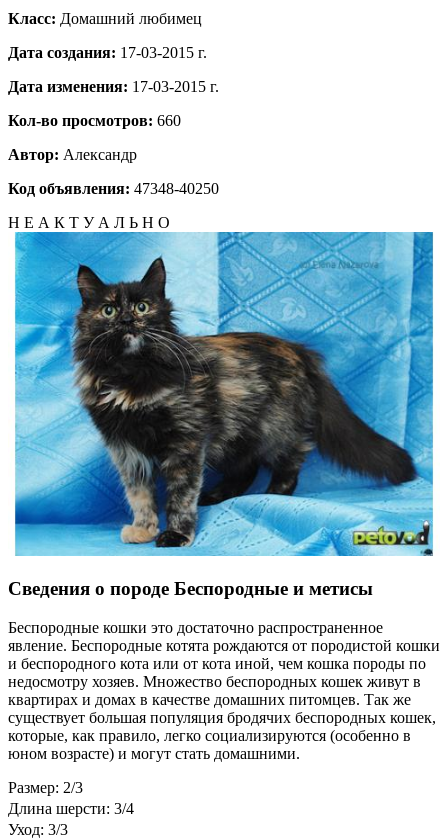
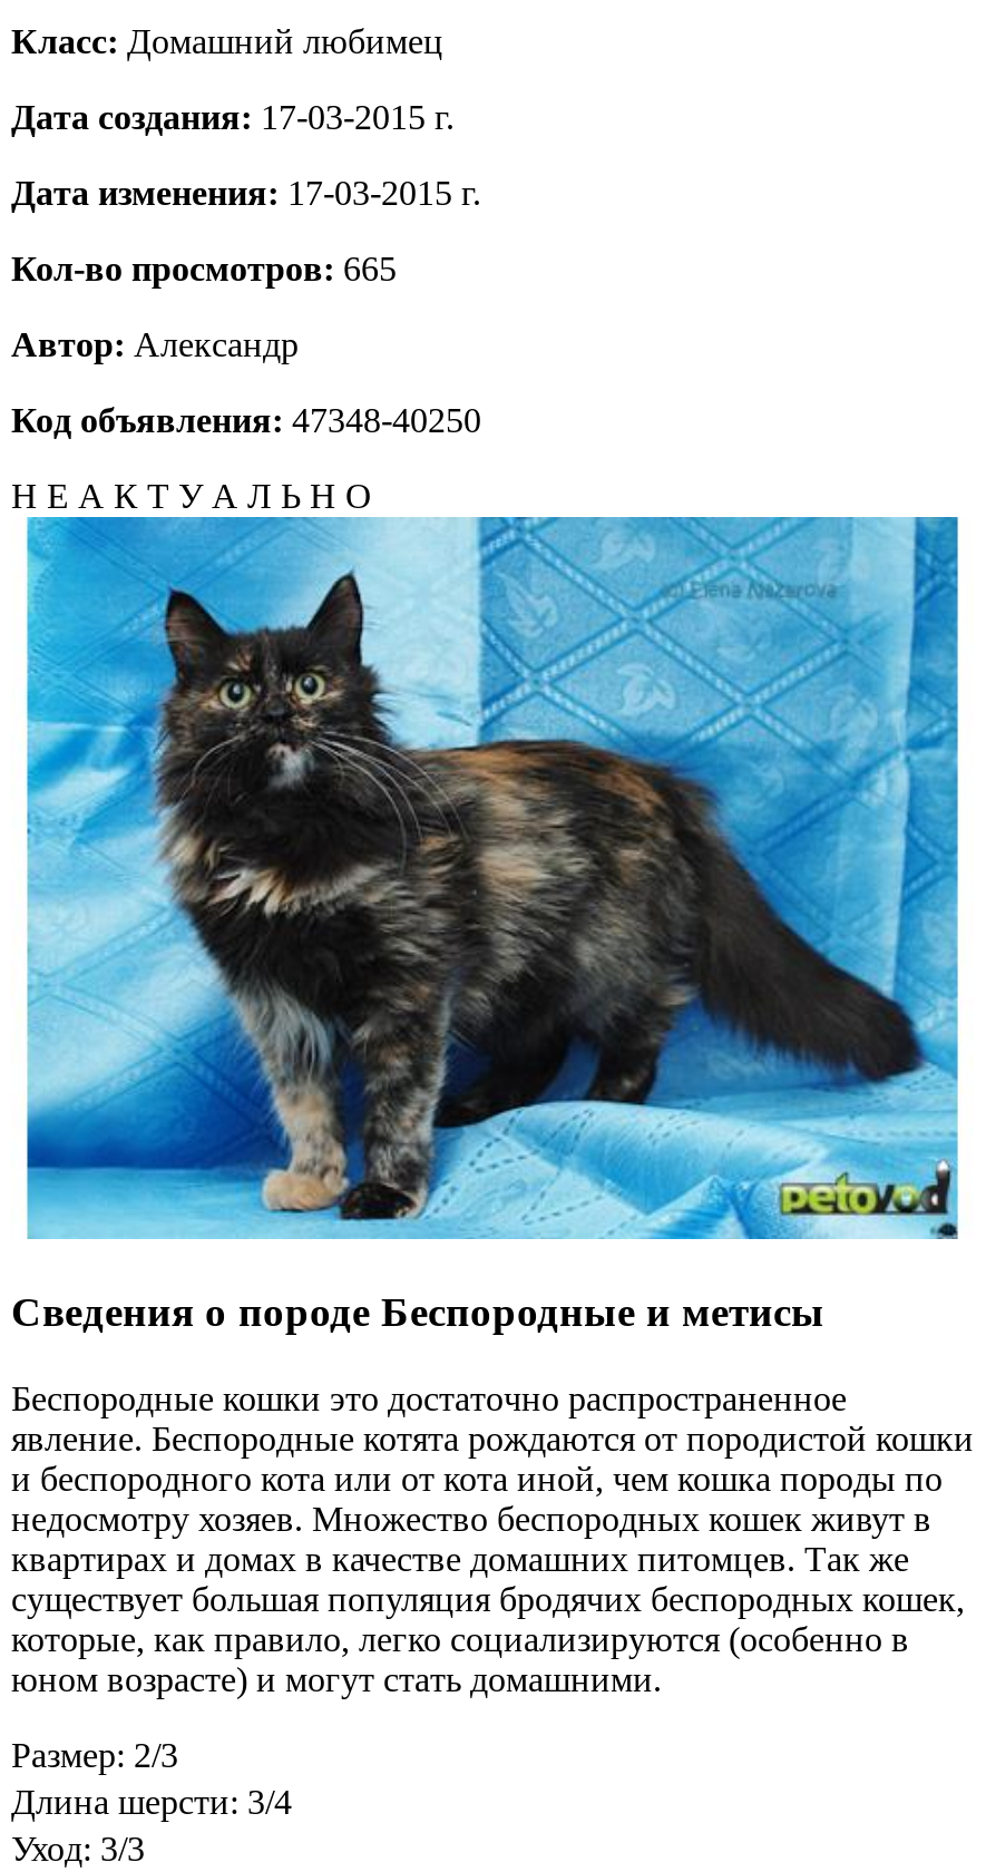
[8,112,181,129] Кол-во просмотров: 660 -> [11,249,397,287] Кол-во просмотров: 665

